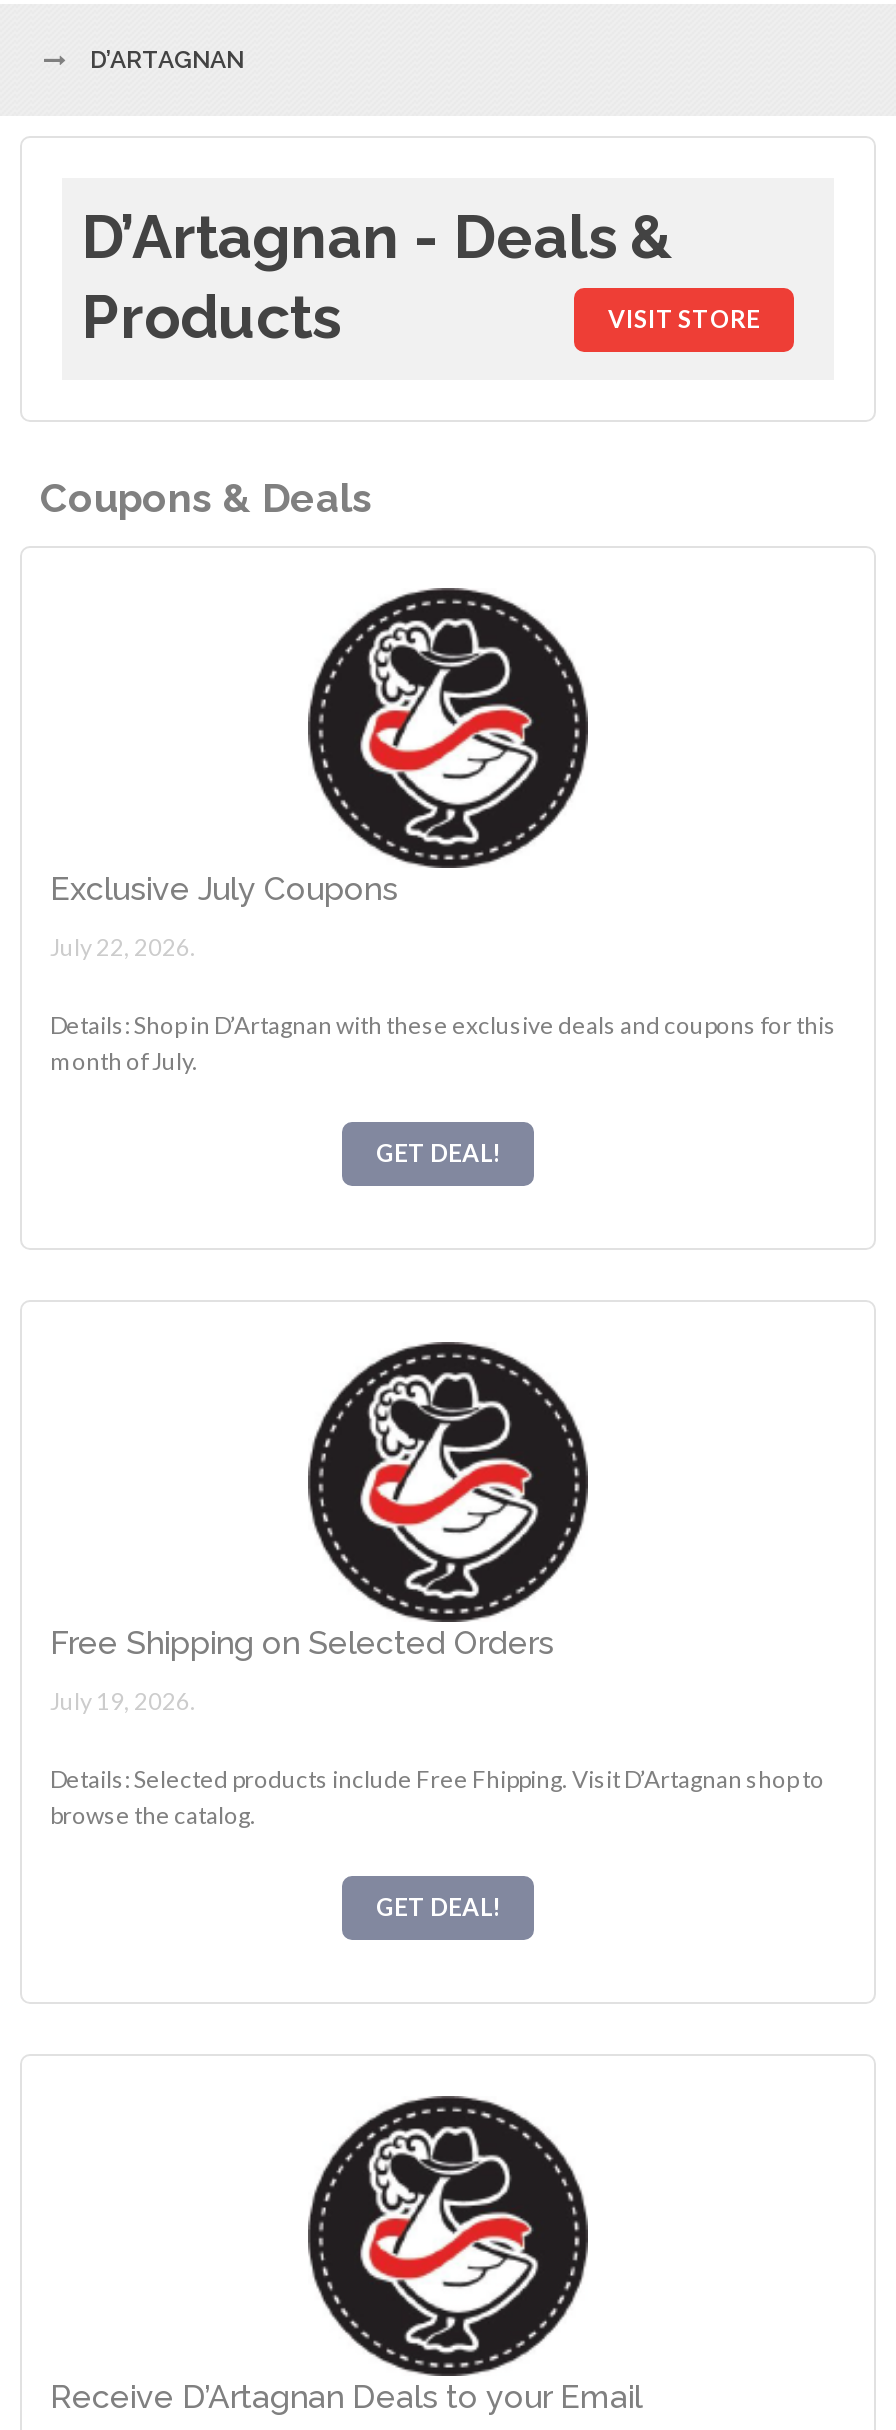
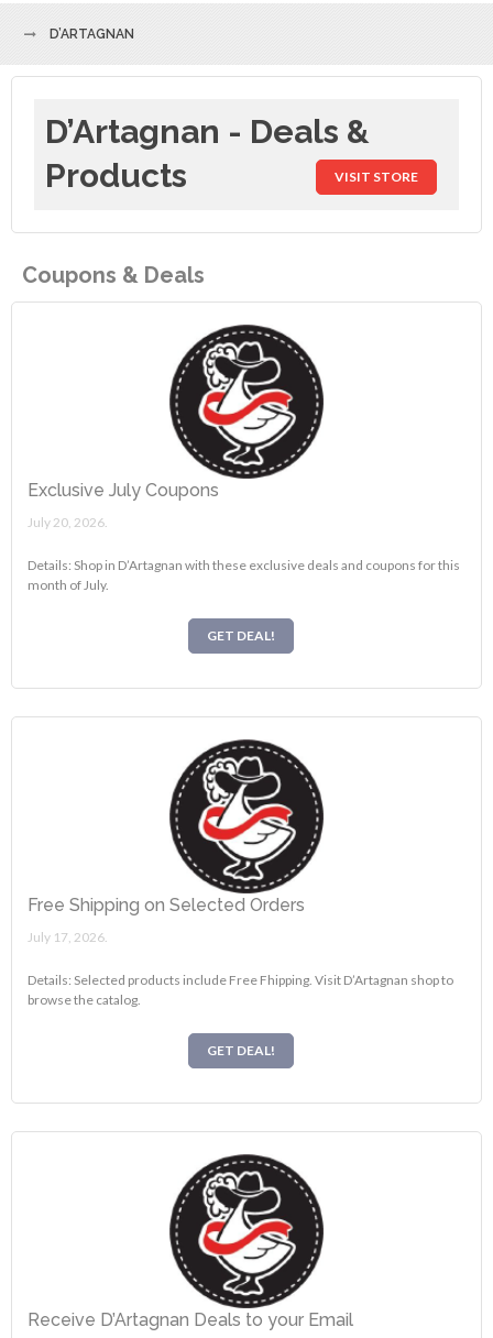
[50,932,196,962] July 22, 2026. -> [28,514,108,530] July 20, 2026.
[50,1686,196,1716] July 19, 2026. -> [28,928,108,945] July 17, 2026.

